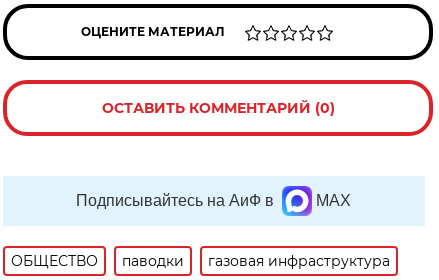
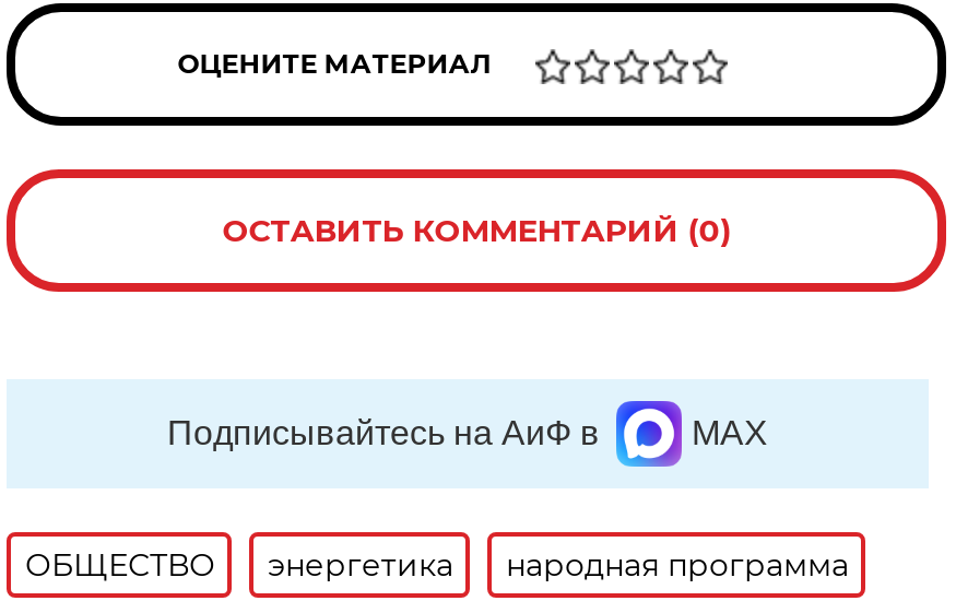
[122,252,390,270] паводки | газовая инфраструктура -> [267,545,849,584] энергетика | народная программа

